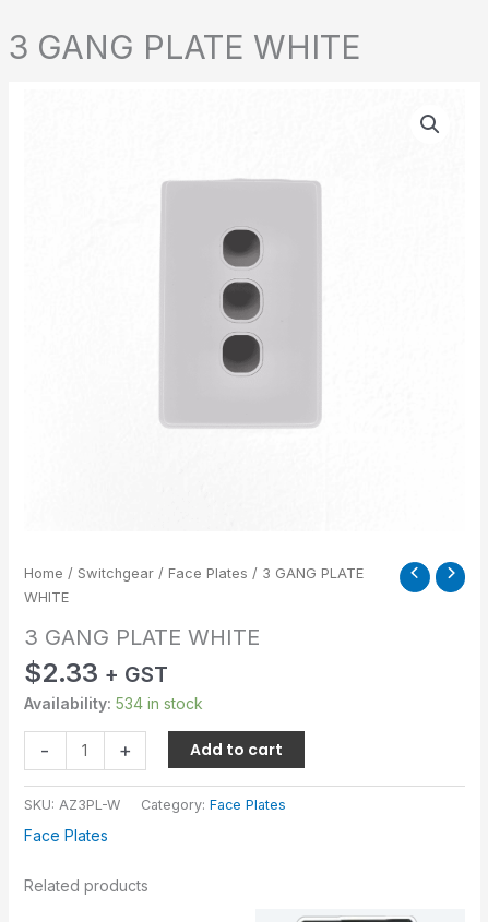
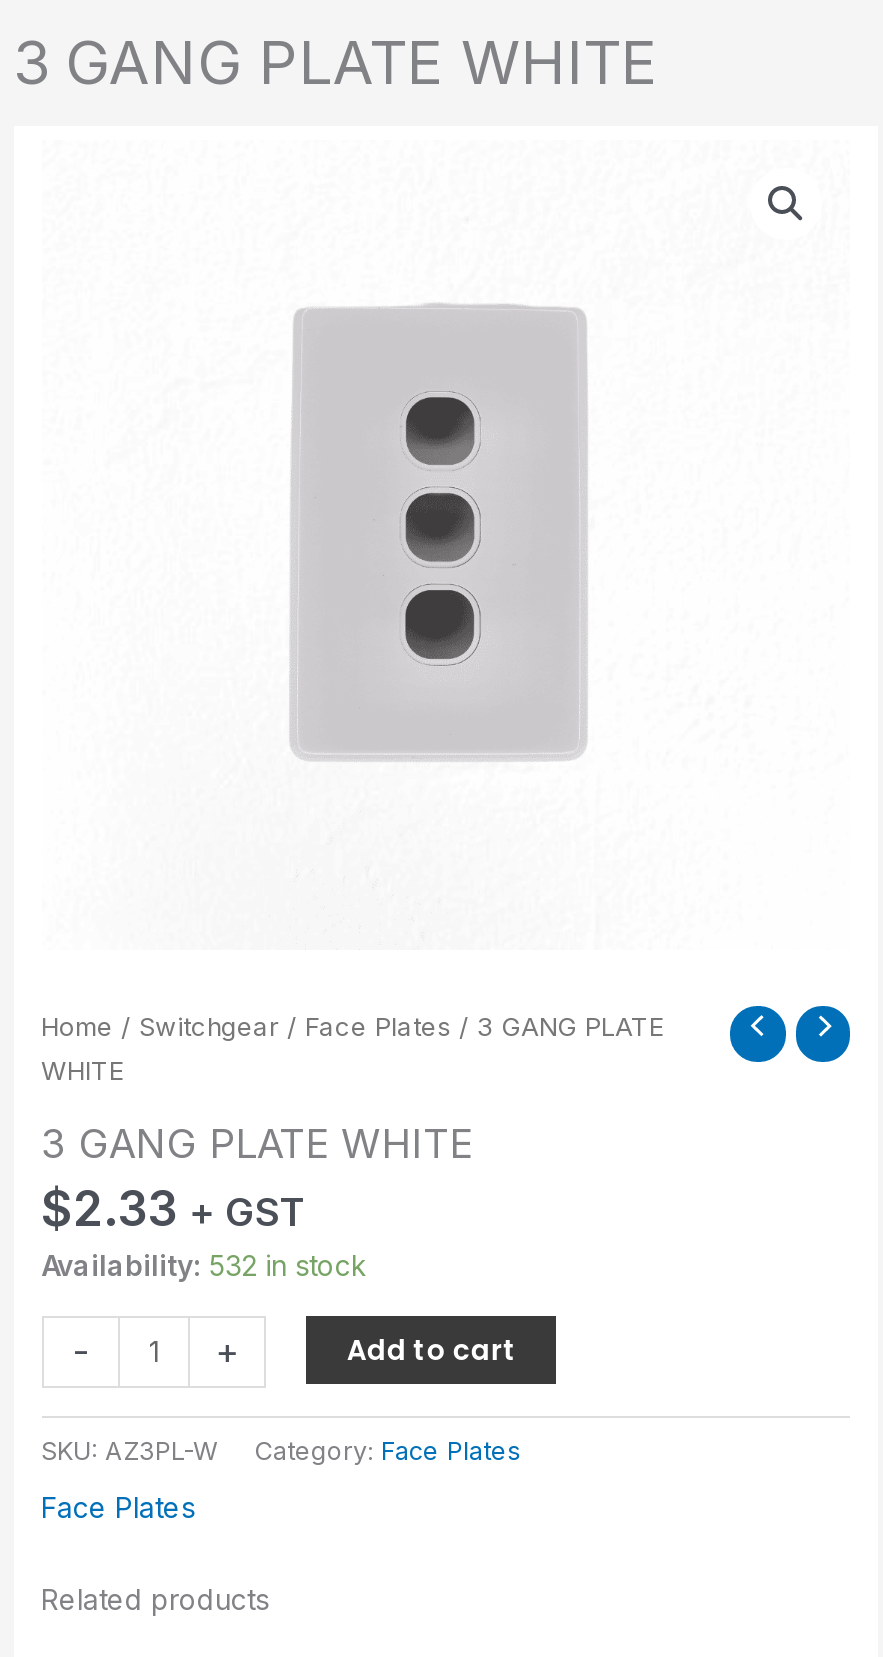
[23,694,203,713] Availability: 534 in stock -> [41,1248,367,1282] Availability: 532 in stock

